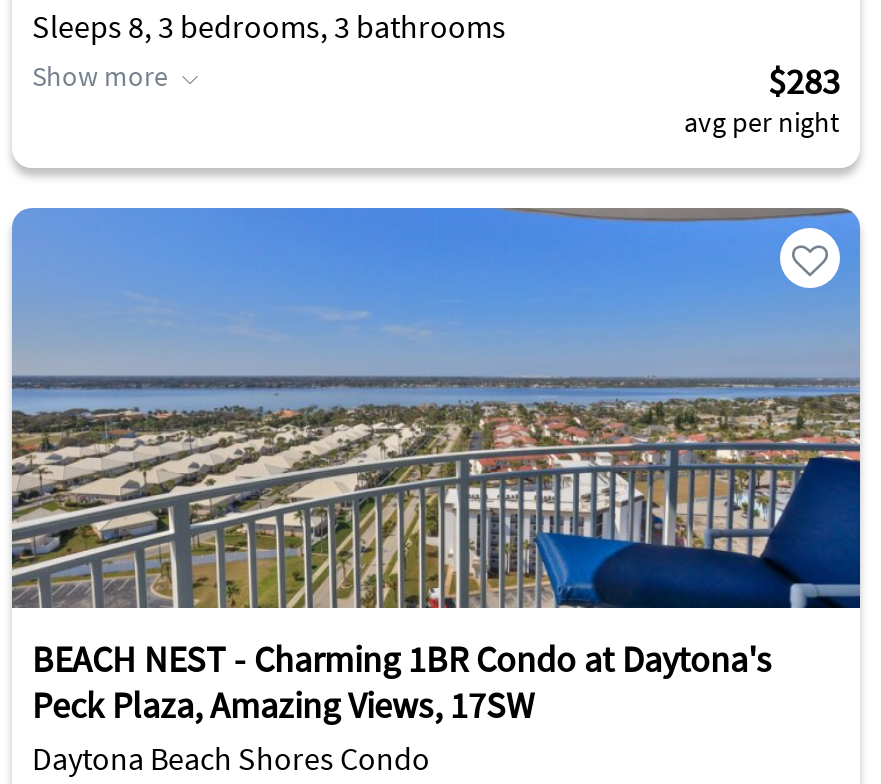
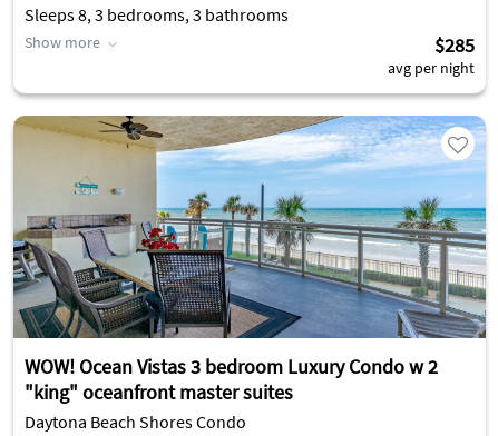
[768,58,840,104] $283 -> [434,32,475,58] $285
[10,206,862,728] [image] | BEACH NEST - Charming 1BR Condo at Daytona's | Peck Plaza, Amazing Views, 17SW -> [12,115,487,405] [image] | WOW! Ocean Vistas 3 bedroom Luxury Condo w 2 | "king" oceanfront master suites

